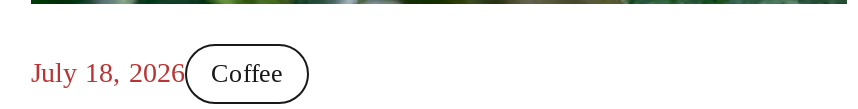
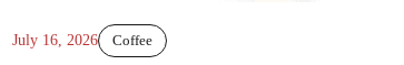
[31,58,283,88] July 18, 2026 Coffee -> [12,32,152,49] July 16, 2026 Coffee

